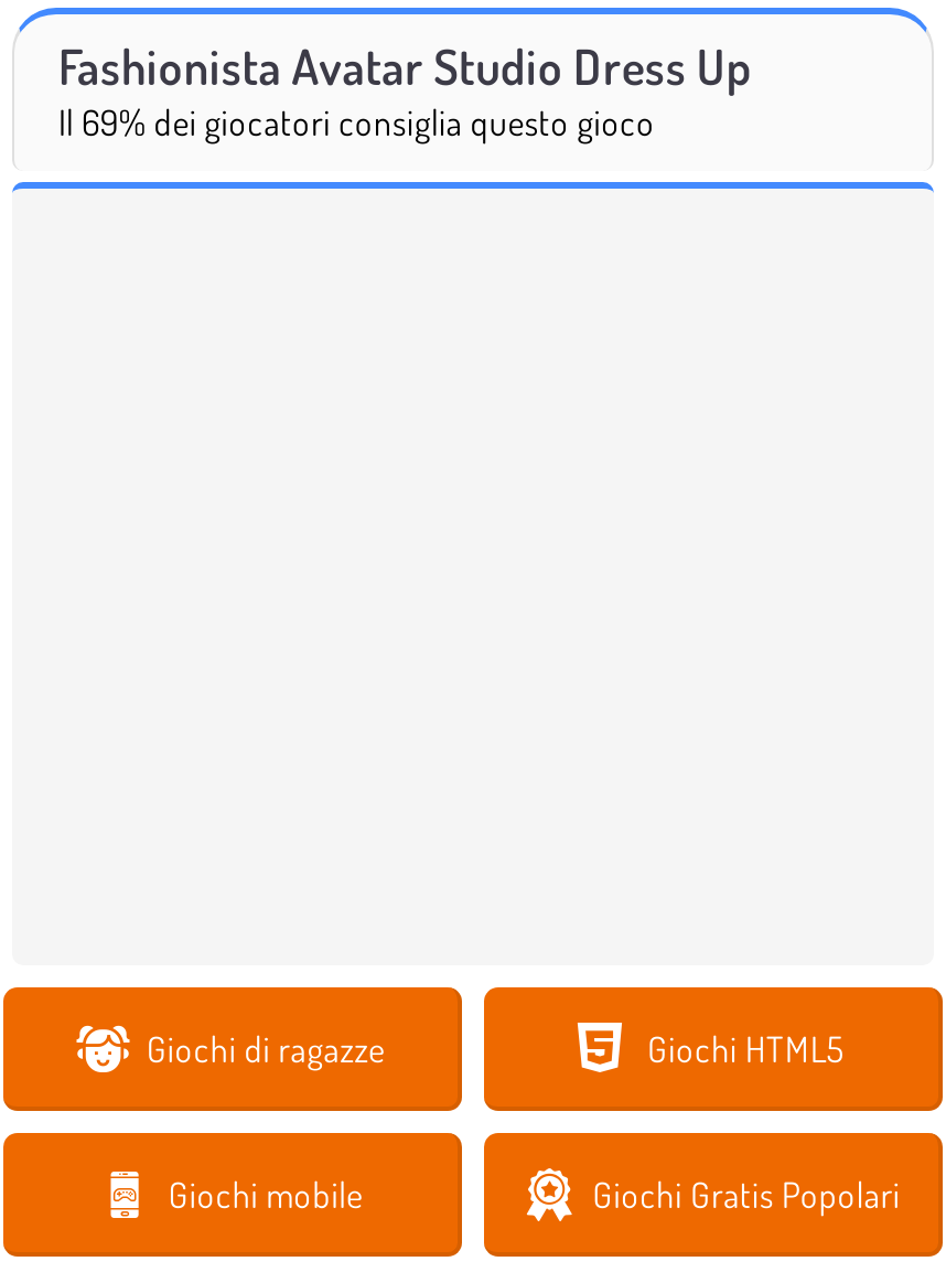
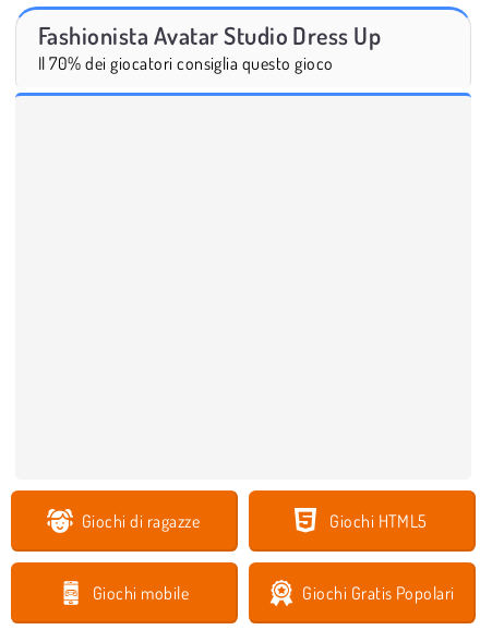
[58,99,655,143] Il 69% dei giocatori consiglia questo gioco -> [38,52,333,74] Il 70% dei giocatori consiglia questo gioco

